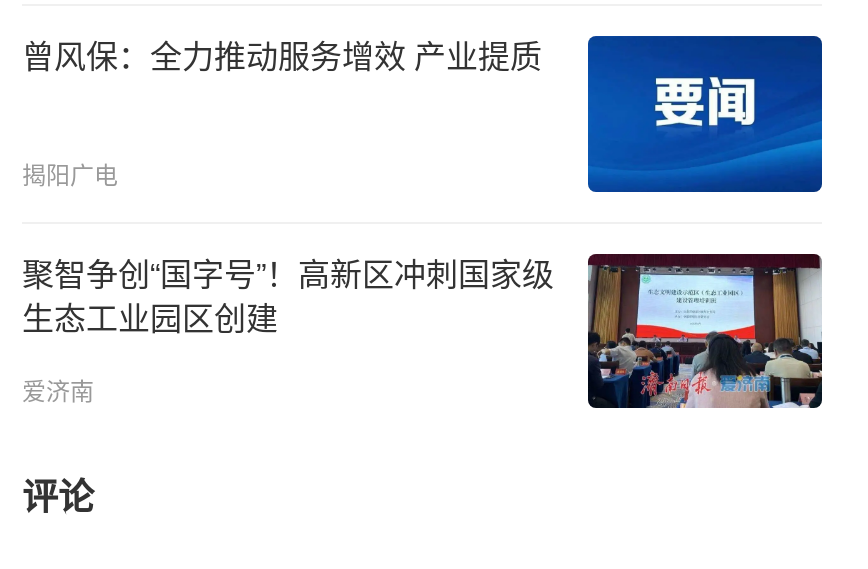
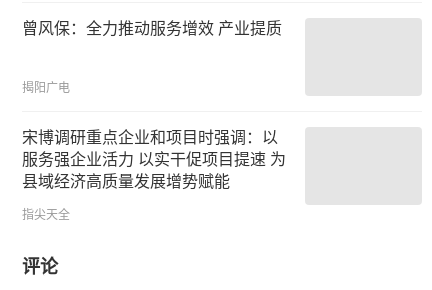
[586,34,824,194] [image] -> none
[22,258,554,336] 聚智争创“国字号”！高新区冲刺国家级 | 生态工业园区创建 -> [22,129,286,190] 宋博调研重点企业和项目时强调：以 | 服务强企业活力 以实干促项目提速 为 | 县域经济高质量发展增势赋能
[586,252,824,410] [image] -> none
[22,379,94,407] 爱济南 -> [22,208,70,222] 指尖天全

